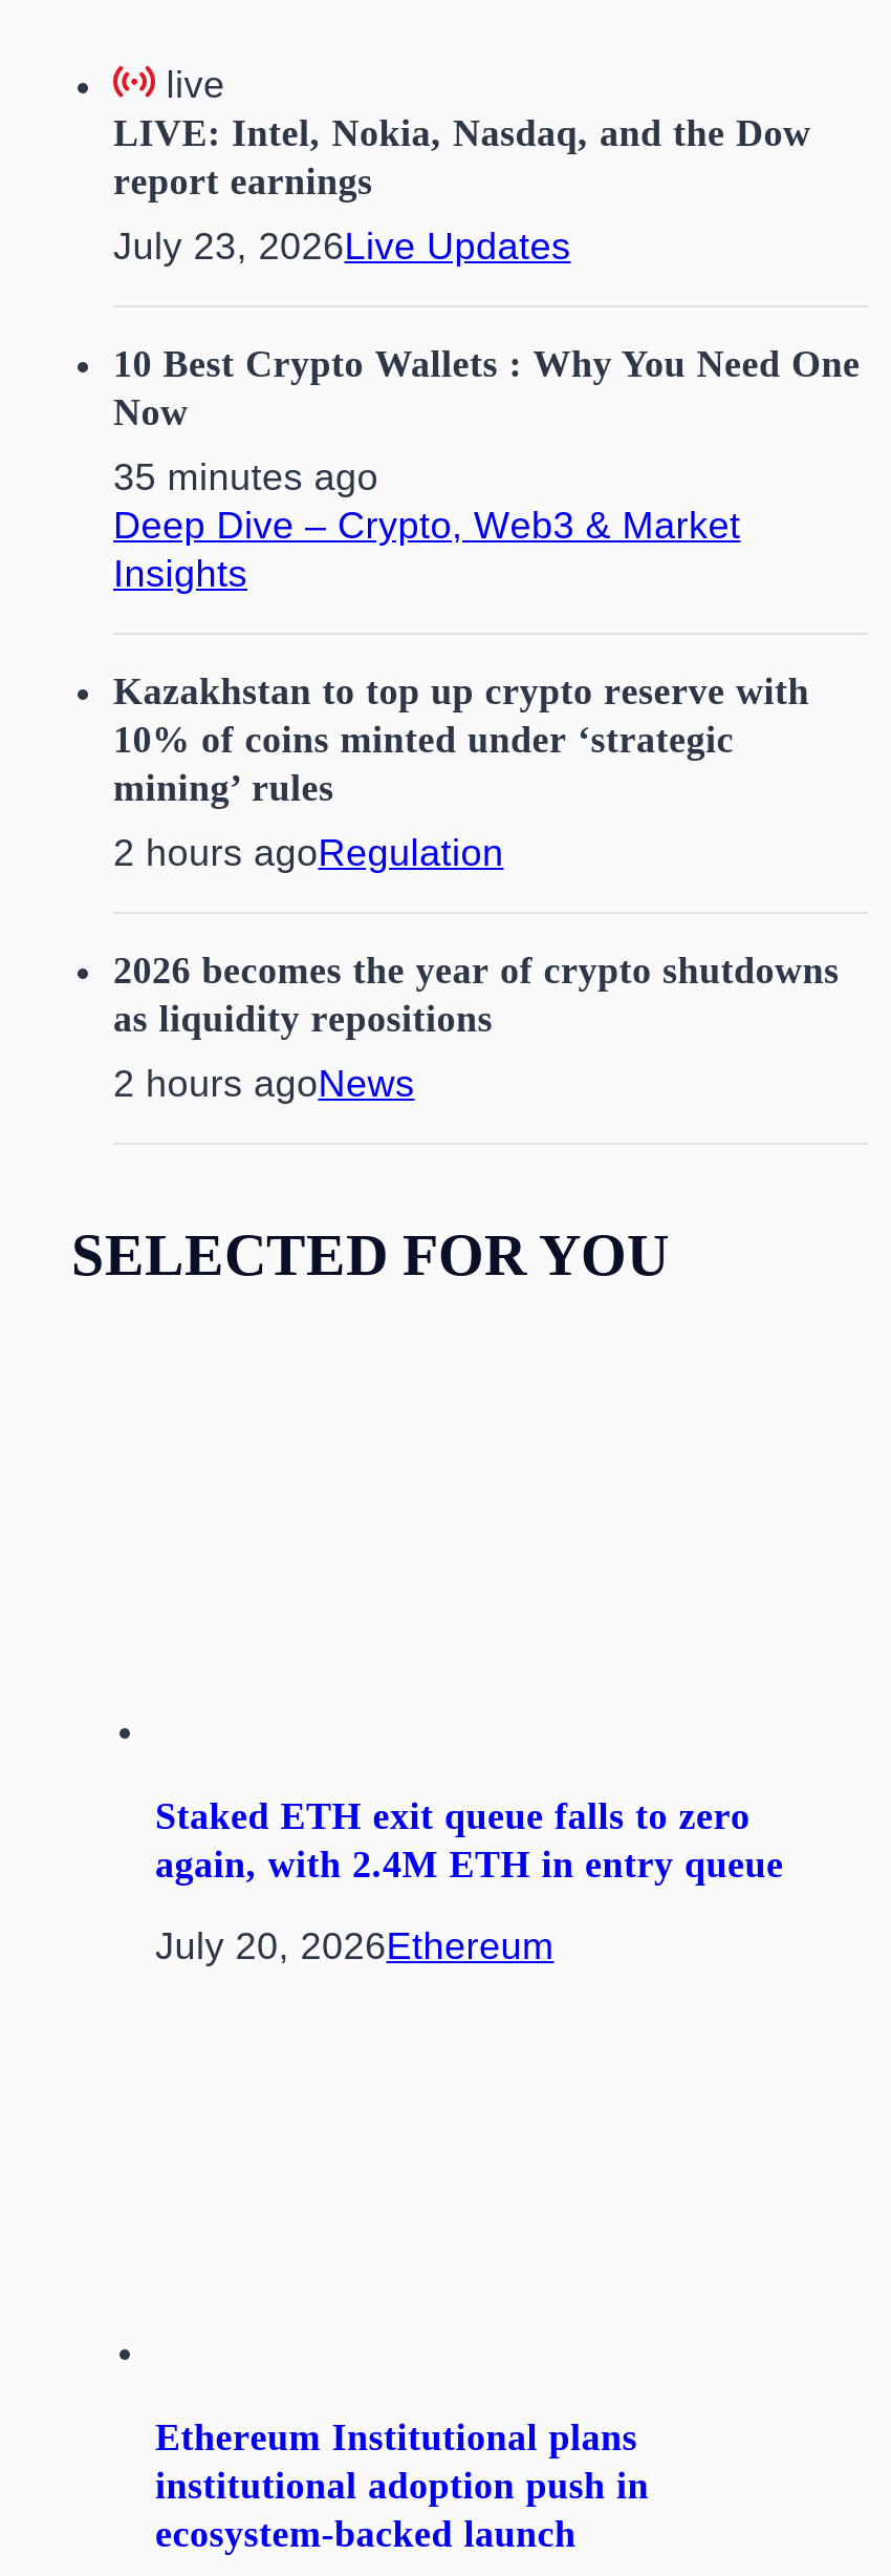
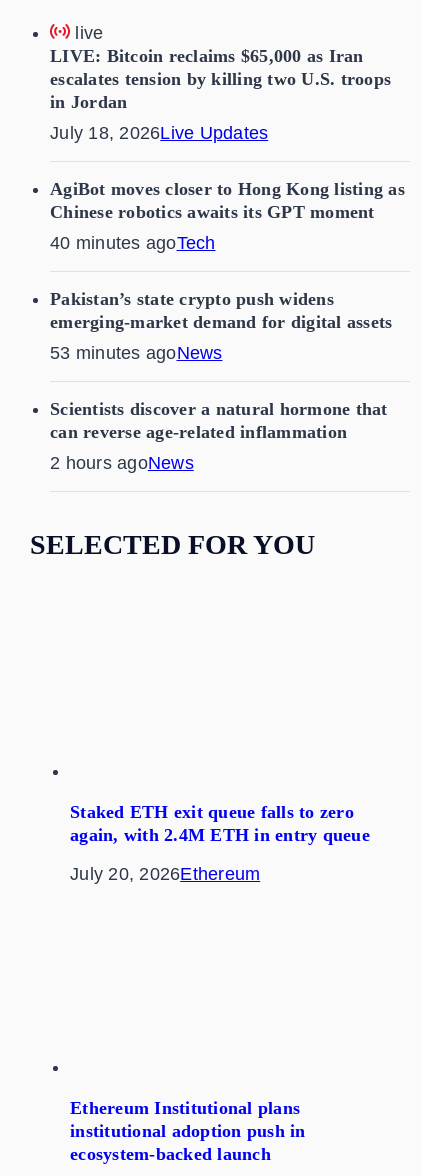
[113,112,811,203] LIVE: Intel, Nokia, Nasdaq, and the Dow | report earnings -> [50,46,391,112] LIVE: Bitcoin reclaims $65,000 as Iran | escalates tension by killing two U.S. troops | in Jordan
[113,226,571,268] July 23, 2026Live Updates -> [50,123,268,143] July 18, 2026Live Updates
[113,343,860,433] 10 Best Crypto Wallets : Why You Need One | Now -> [50,179,405,222] AgiBot moves closer to Hong Kong listing as | Chinese robotics awaits its GPT moment
[113,456,740,595] 35 minutes ago | Deep Dive – Crypto, Web3 & Market | Insights -> [50,233,215,253] 40 minutes agoTech
[113,670,809,809] Kazakhstan to top up crypto reserve with | 10% of coins minted under ‘strategic | mining’ rules -> [50,289,392,332] Pakistan’s state crypto push widens | emerging-market demand for digital assets
[113,832,504,874] 2 hours agoRegulation -> [50,343,222,363] 53 minutes agoNews
[113,950,839,1040] 2026 becomes the year of crypto shutdowns | as liquidity repositions -> [50,399,387,442] Scientists discover a natural hormone that | can reverse age-related inflammation

